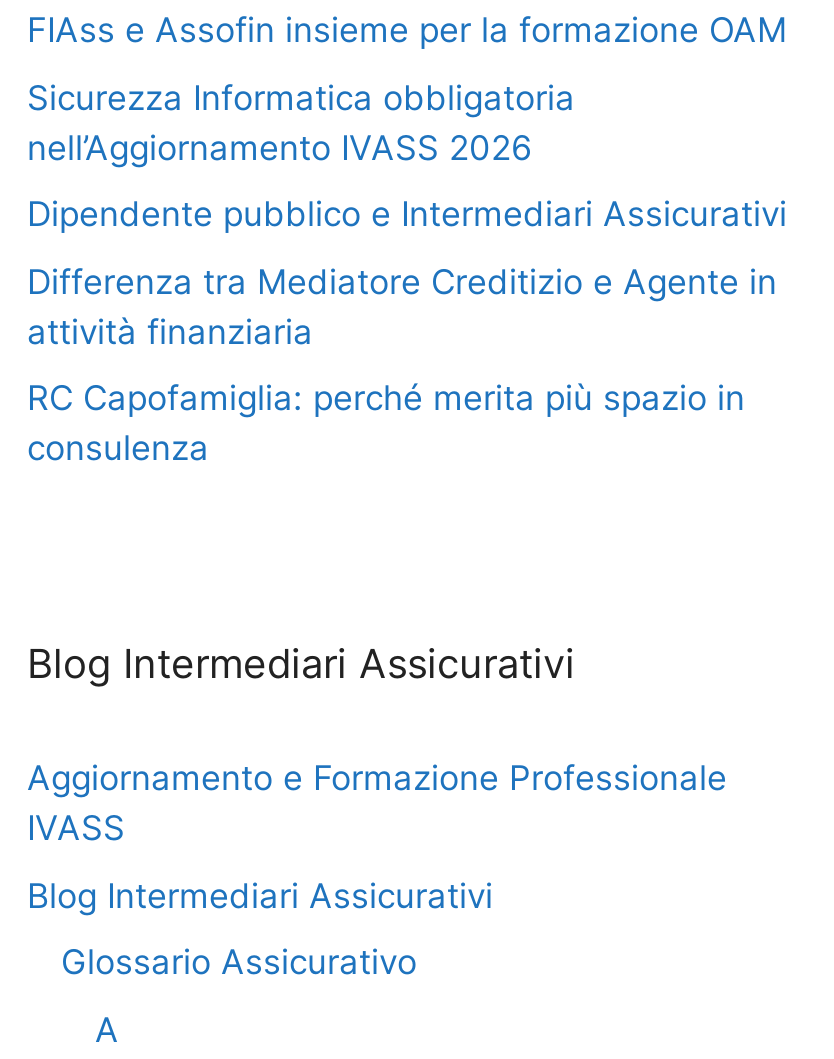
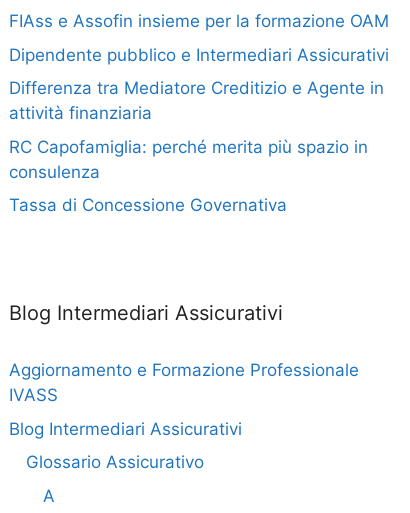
[27,78,575,168] Sicurezza Informatica obbligatoria | nell’Aggiornamento IVASS 2026 -> none
moved [27,195,787,469] -> [9,45,389,182]: Dipendente pubblico e Intermediari Assicurativi | Differenza tra Mediatore Creditizio e Agente in | attività finanziaria | RC Capofamiglia: perché merita più spazio in | consulenza
none -> [9,195,287,215] Tassa di Concessione Governativa

